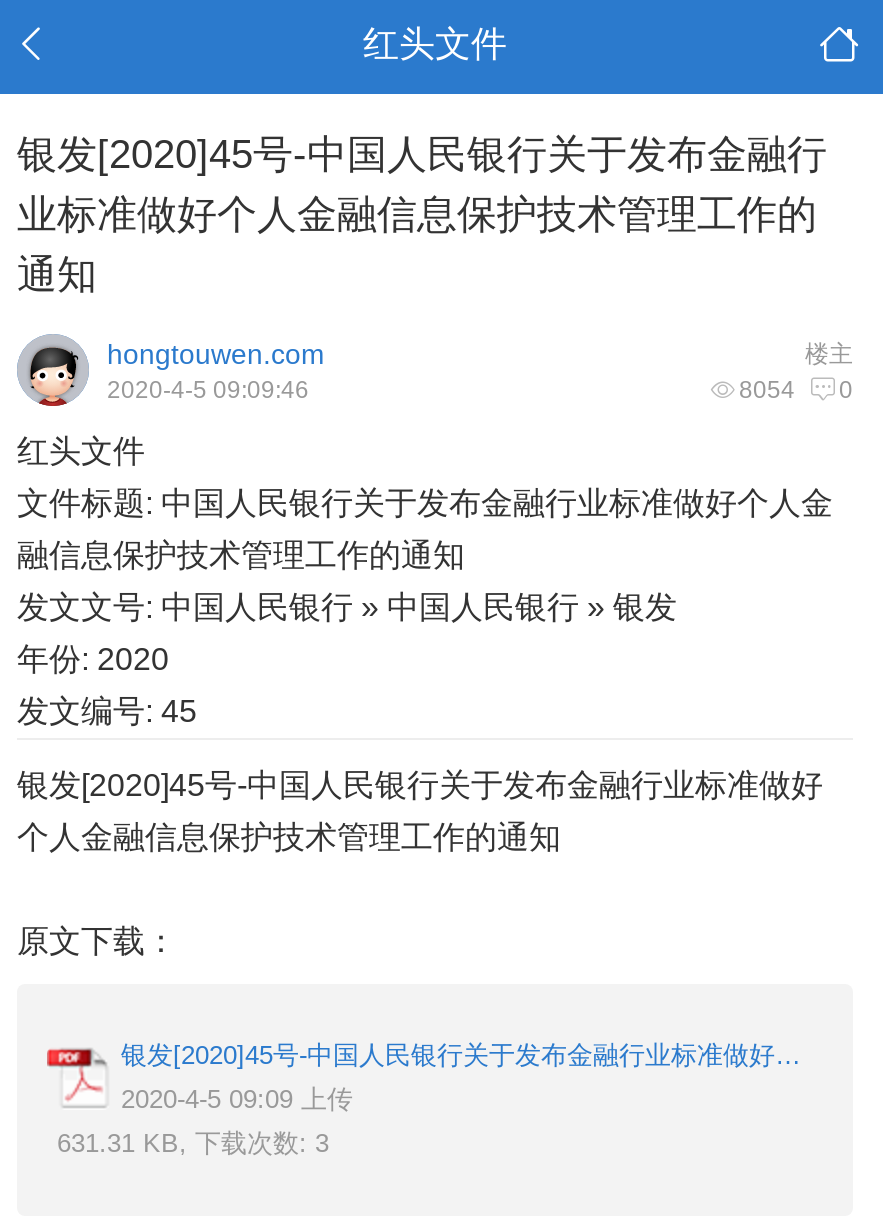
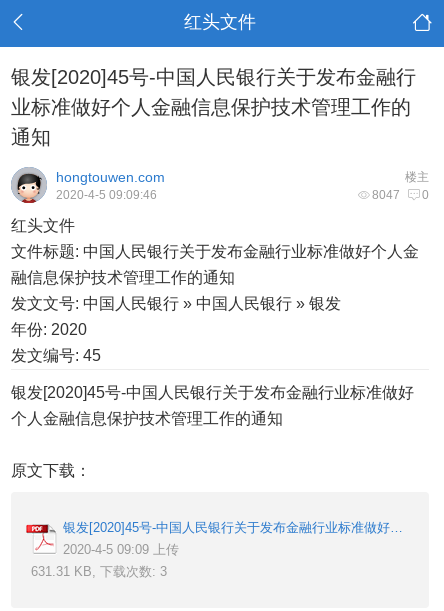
[739,376,853,404] 8054 0 -> [372,188,429,202] 8047 0

